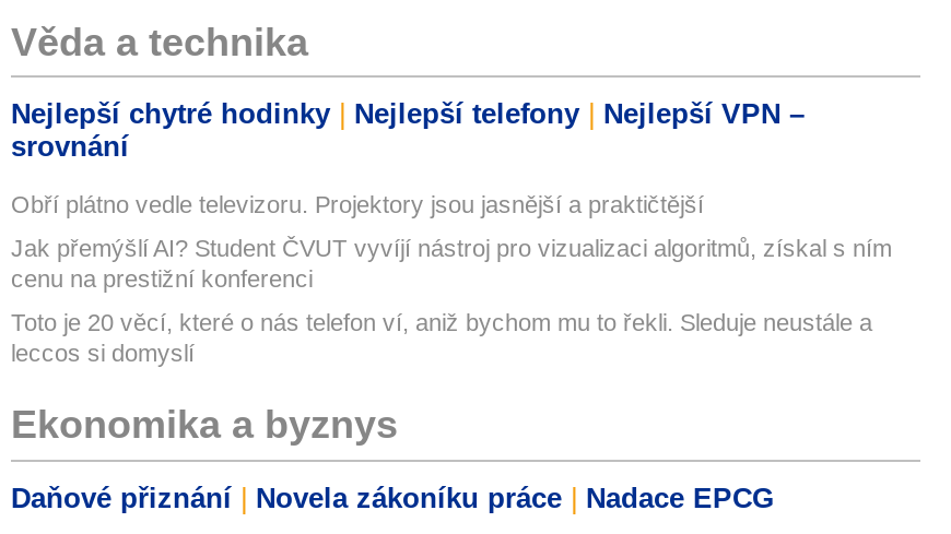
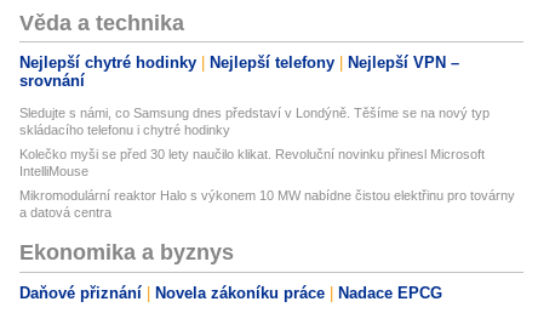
[11,192,704,218] Obří plátno vedle televizoru. Projektory jsou jasnější a praktičtější -> [19,106,490,138] Sledujte s námi, co Samsung dnes představí v Londýně. Těšíme se na nový typ | skládacího telefonu i chytré hodinky
[11,236,892,292] Jak přemýšlí AI? Student ČVUT vyvíjí nástroj pro vizualizaci algoritmů, získal s ním | cenu na prestižní konferenci -> [19,147,485,179] Kolečko myši se před 30 lety naučilo klikat. Revoluční novinku přinesl Microsoft | IntelliMouse
[11,310,872,367] Toto je 20 věcí, které o nás telefon ví, aniž bychom mu to řekli. Sleduje neustále a | leccos si domyslí -> [19,189,515,220] Mikromodulární reaktor Halo s výkonem 10 MW nabídne čistou elektřinu pro továrny | a datová centra

